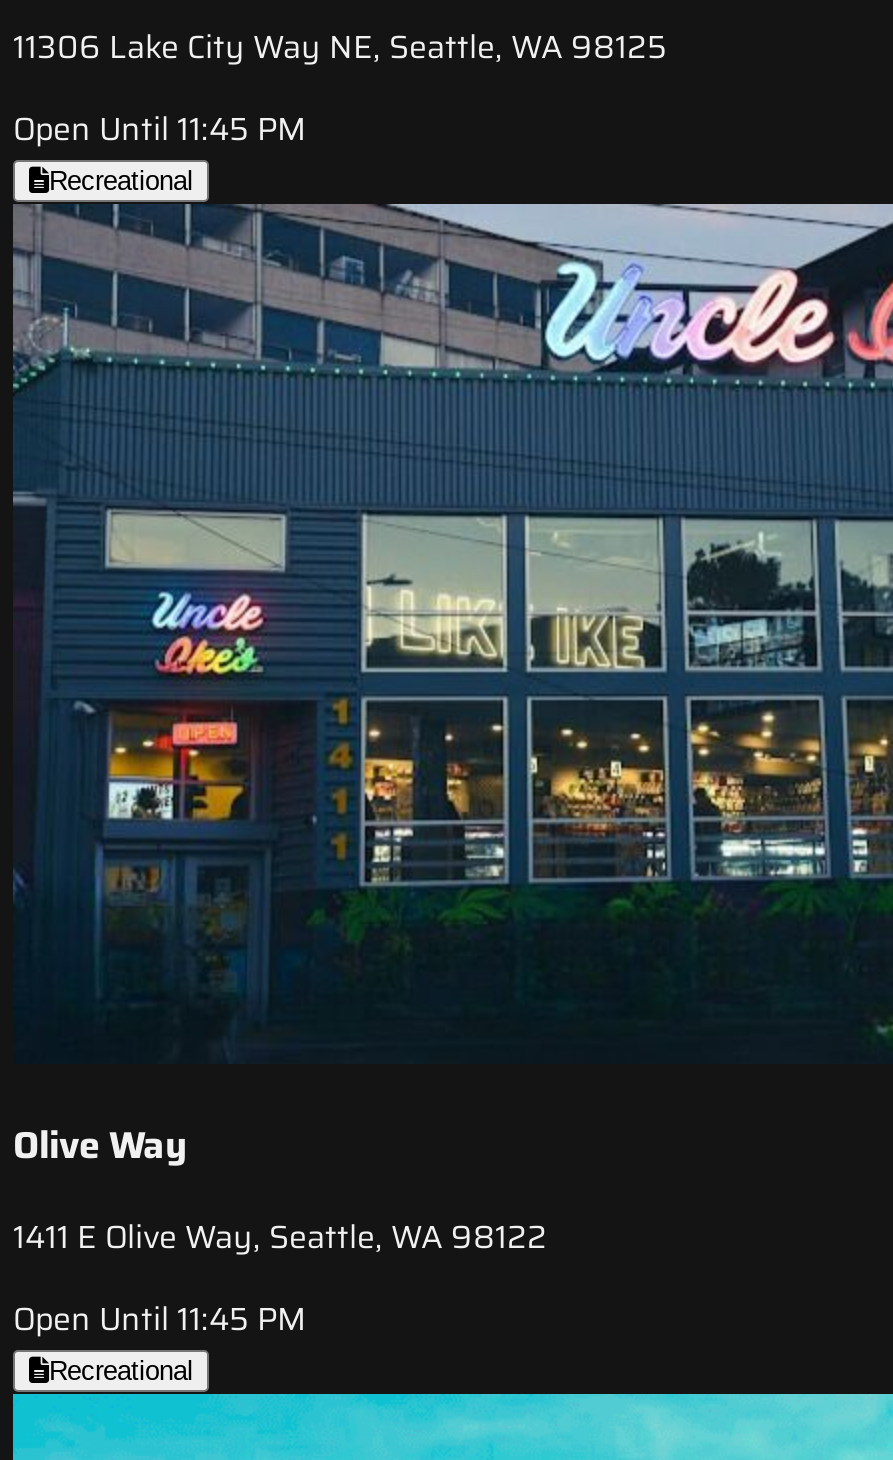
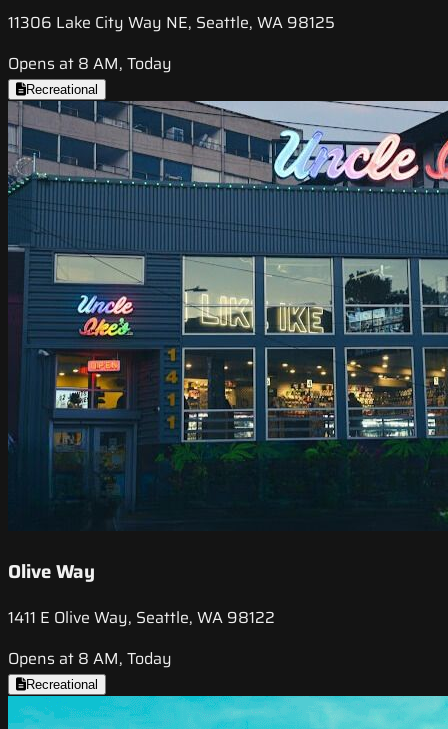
[13,105,307,155] Open Until 11:45 PM -> [8,51,172,76] Opens at 8 AM, Today
[13,1294,307,1344] Open Until 11:45 PM -> [8,646,172,671] Opens at 8 AM, Today

